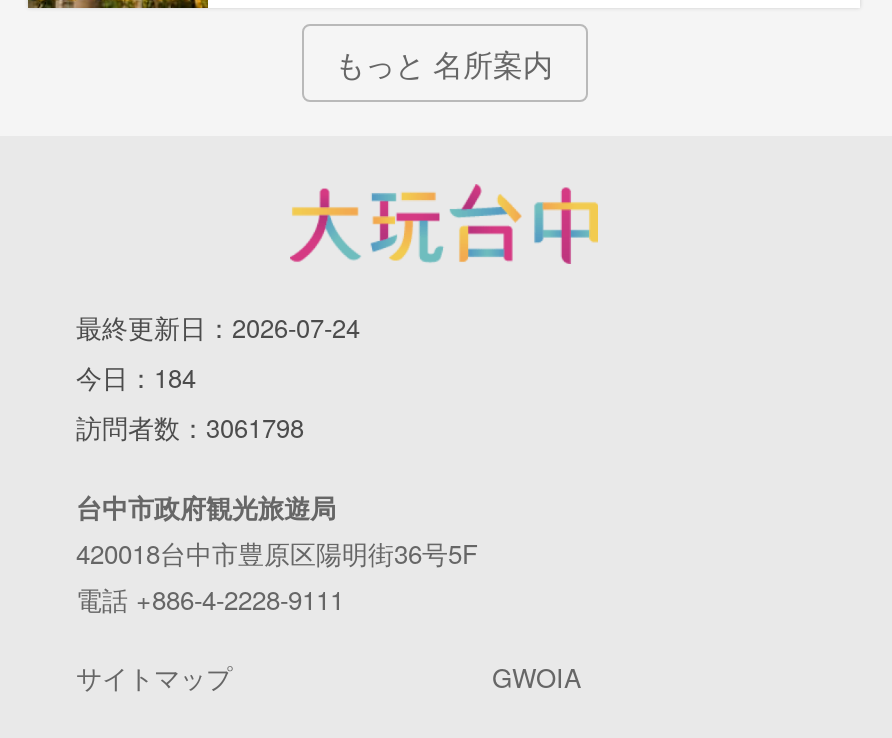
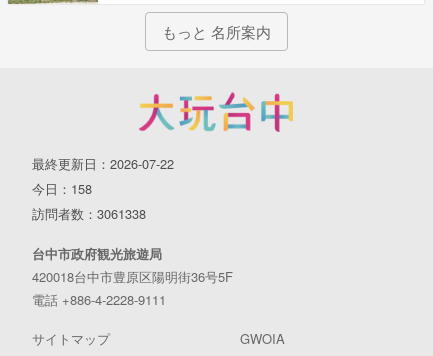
[76,307,360,345] 最終更新日：2026-07-24 -> [32,154,174,173] 最終更新日：2026-07-22
[76,357,196,395] 今日：184 -> [32,179,92,198] 今日：158
[76,407,304,445] 訪問者数：3061798 -> [32,204,146,223] 訪問者数：3061338

